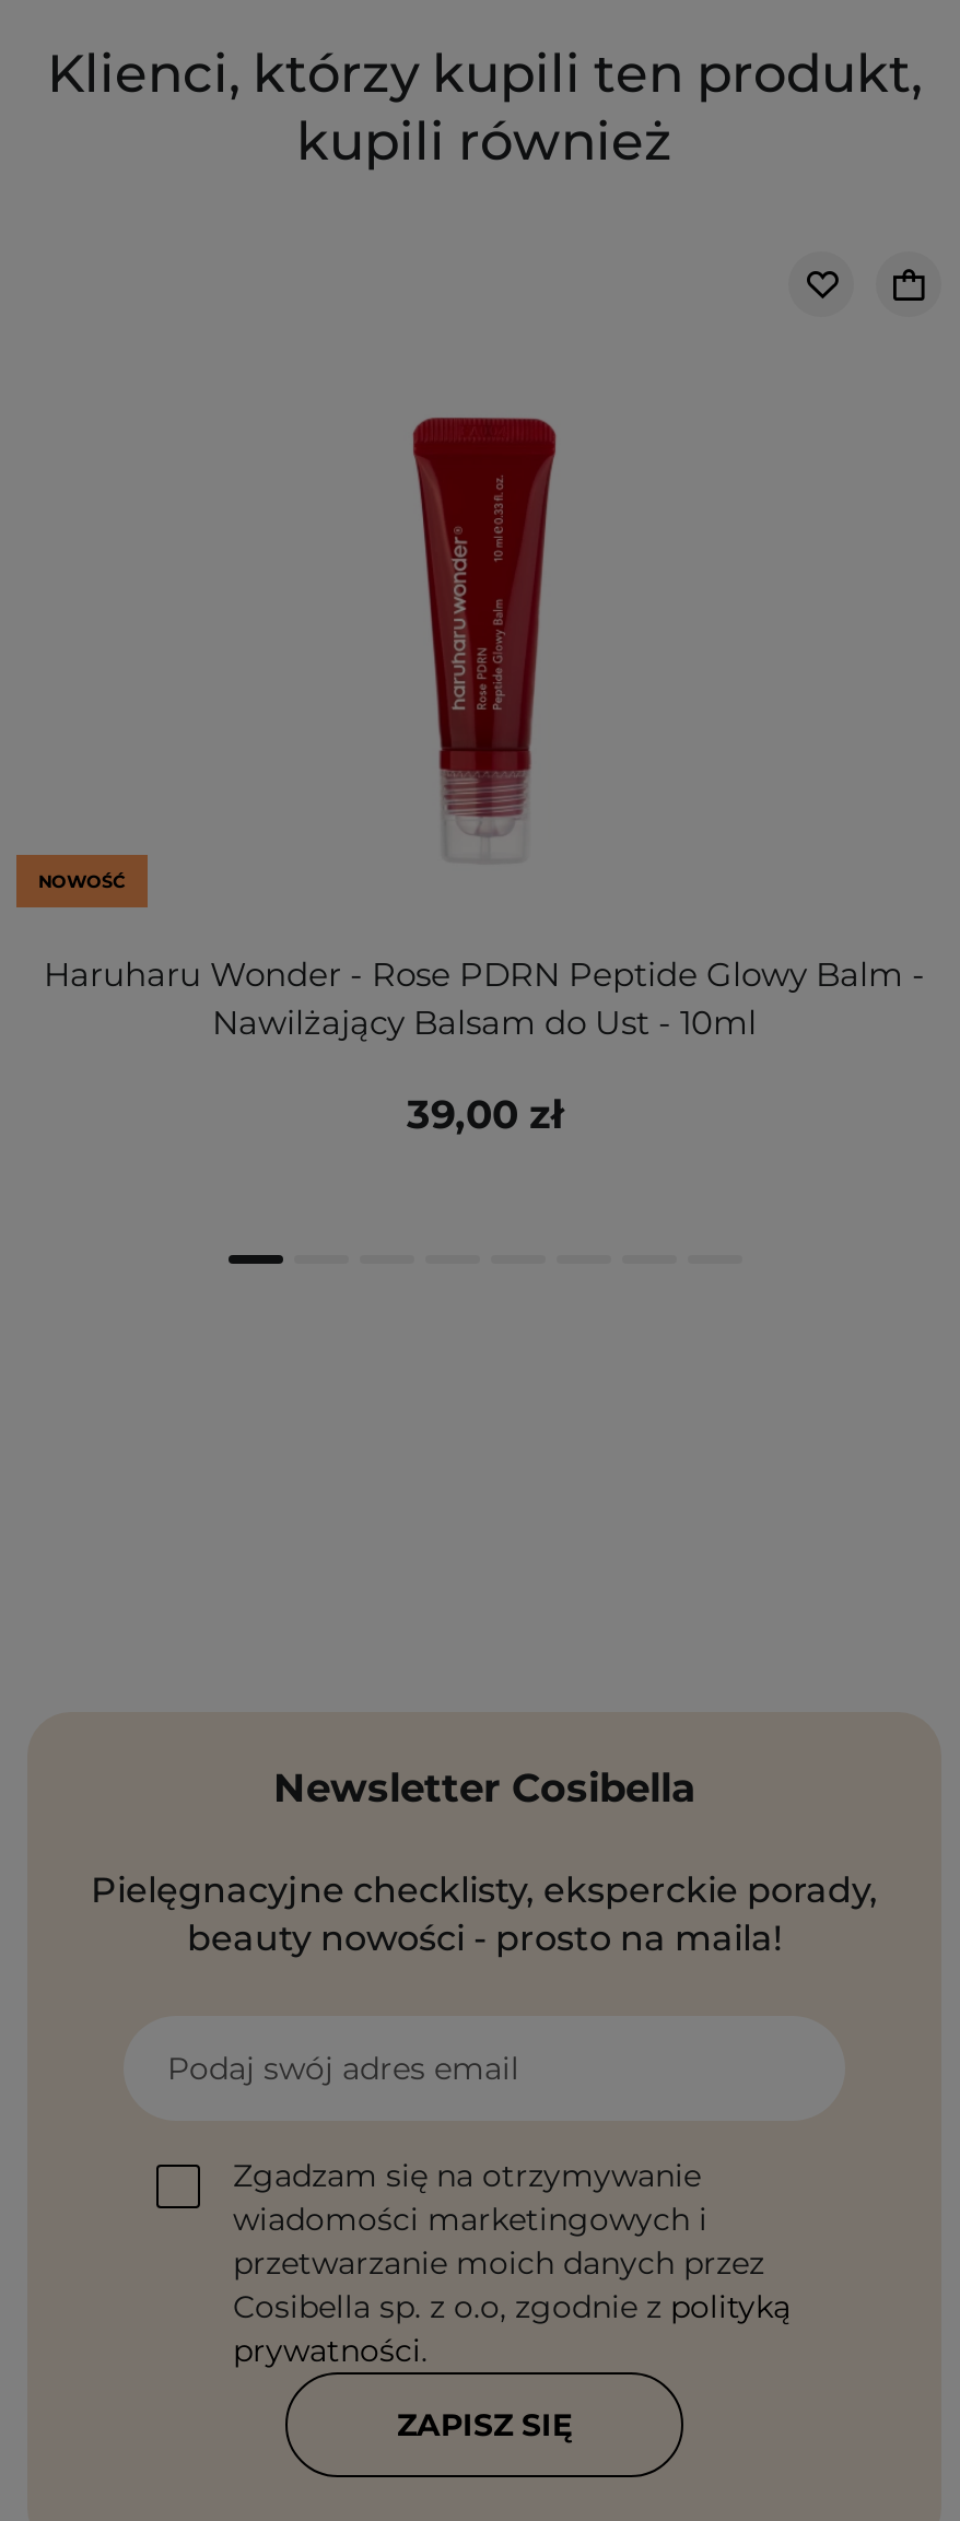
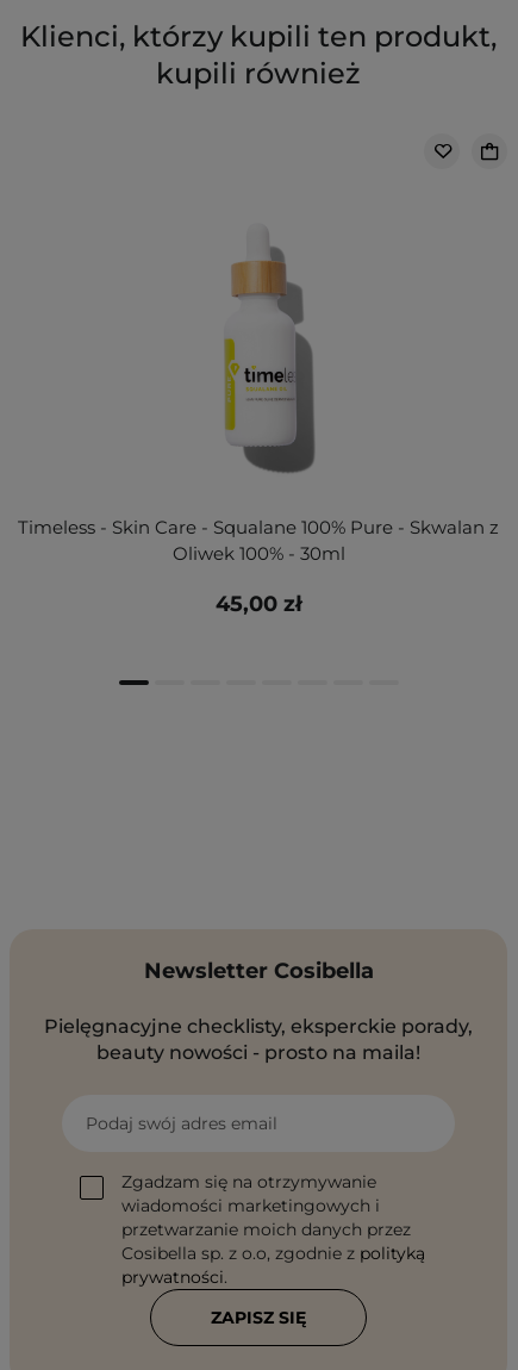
[38,415,925,1140] [image] | NOWOŚĆ | Haruharu Wonder - Rose PDRN Peptide Glowy Balm - | Nawilżający Balsam do Ust - 10ml | 39,00 zł -> [18,224,499,617] [image] | Timeless - Skin Care - Squalane 100% Pure - Skwalan z | Oliwek 100% - 30ml | 45,00 zł

